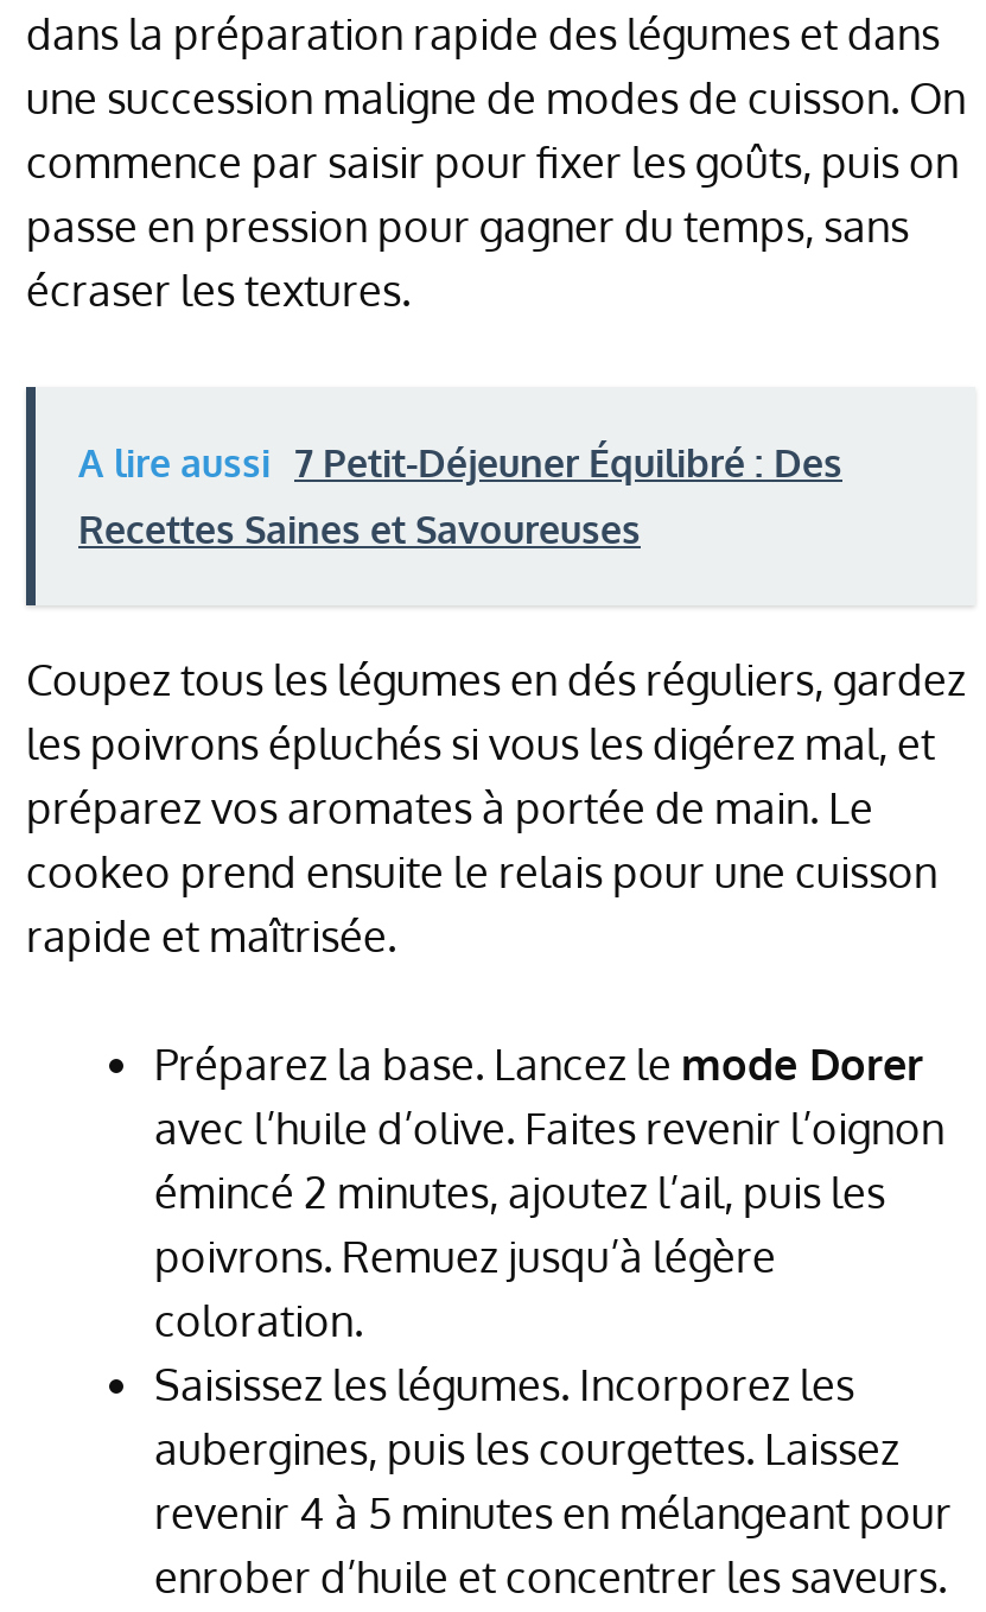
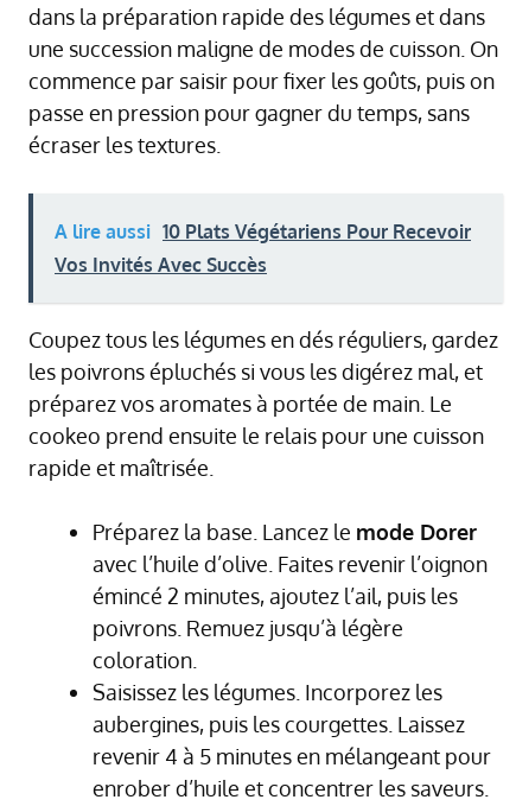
[78,439,842,553] A lire aussi 7 Petit-Déjeuner Équilibré : Des | Recettes Saines et Savoureuses -> [55,219,471,276] A lire aussi 10 Plats Végétariens Pour Recevoir | Vos Invités Avec Succès

